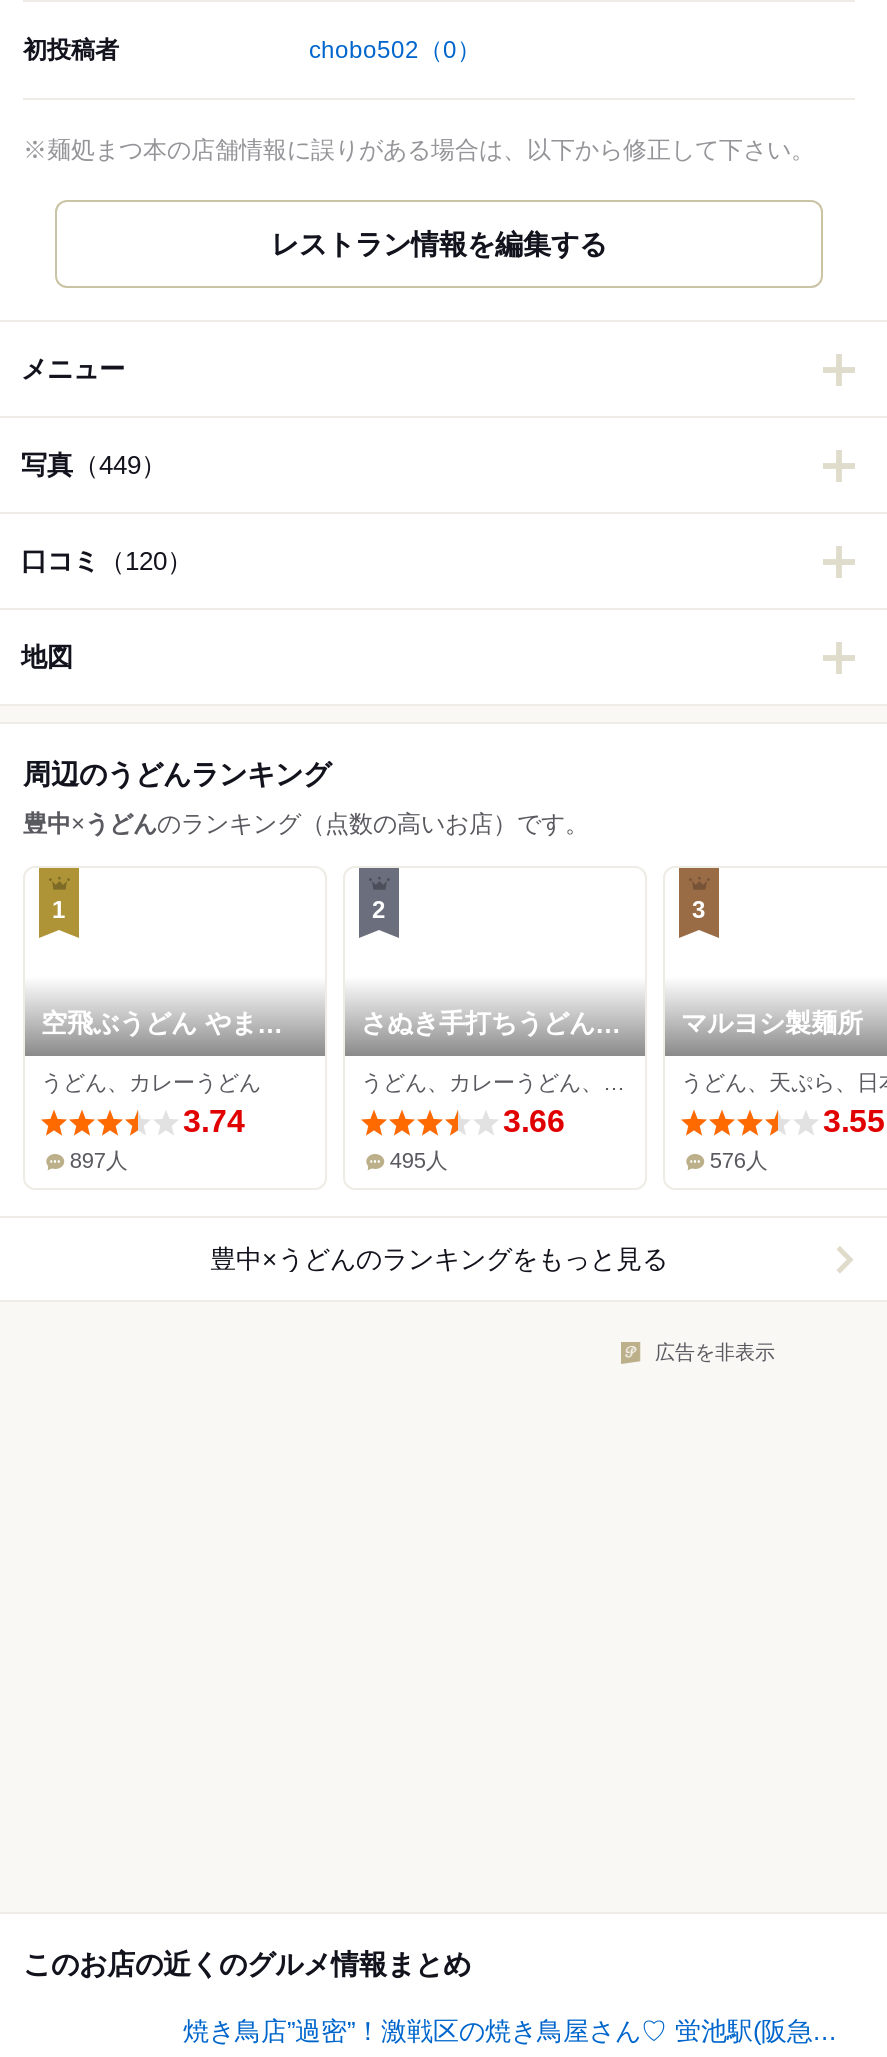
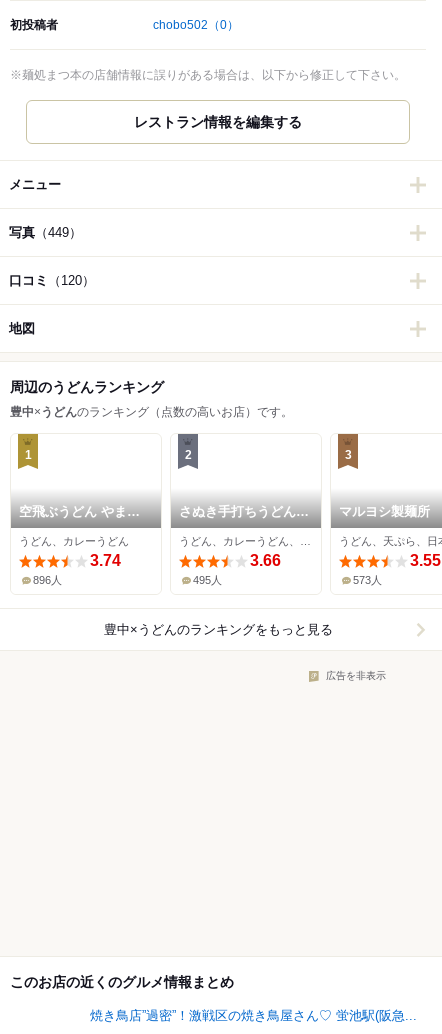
[70,1149,128,1173] 897人 -> [33,574,62,586] 896人
[710,1149,768,1173] 576人 -> [353,574,382,586] 573人

